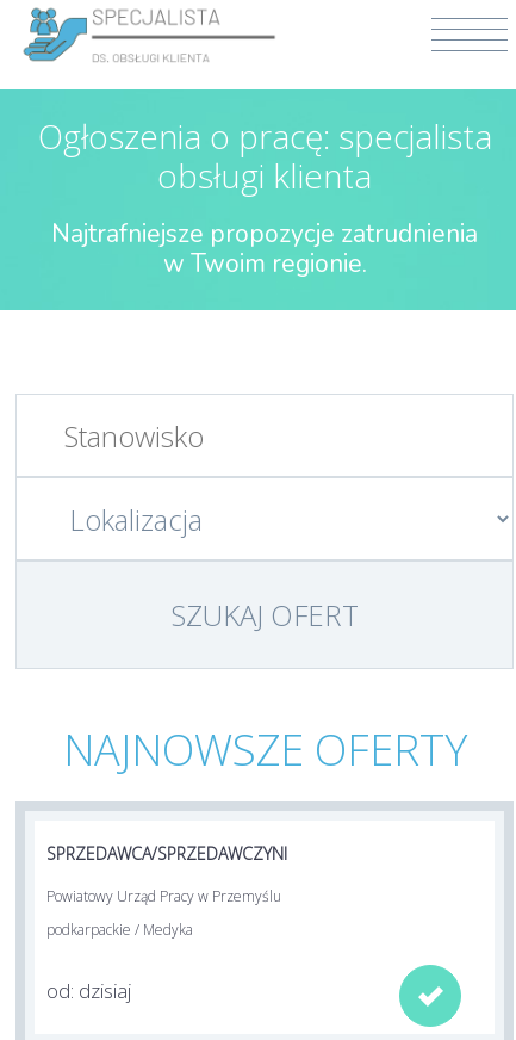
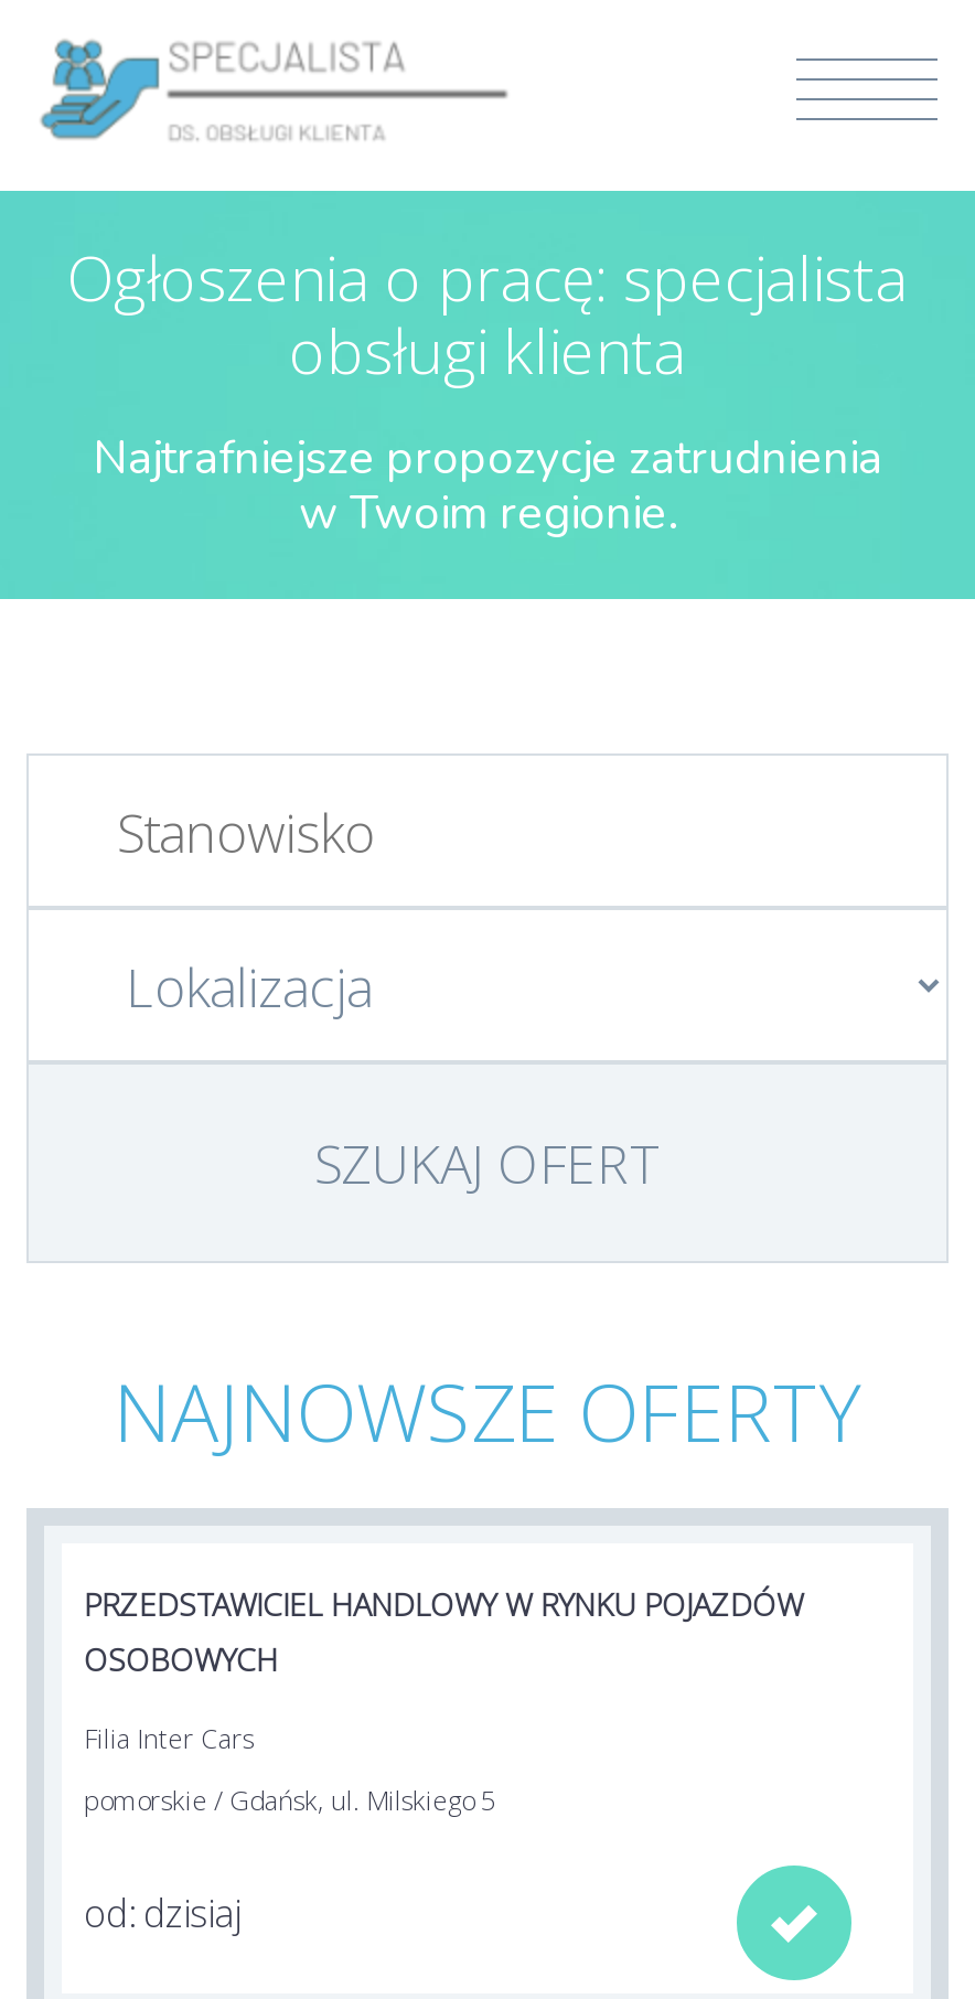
[46,842,287,865] SPRZEDAWCA/SPRZEDAWCZYNI -> [84,1583,803,1680] PRZEDSTAWICIEL HANDLOWY W RYNKU POJAZDÓW | OSOBOWYCH
[46,886,281,906] Powiatowy Urząd Pracy w Przemyślu -> [84,1720,254,1757] Filia Inter Cars
[46,920,193,940] podkarpackie / Medyka -> [84,1782,496,1819] pomorskie / Gdańsk, ul. Milskiego 5

